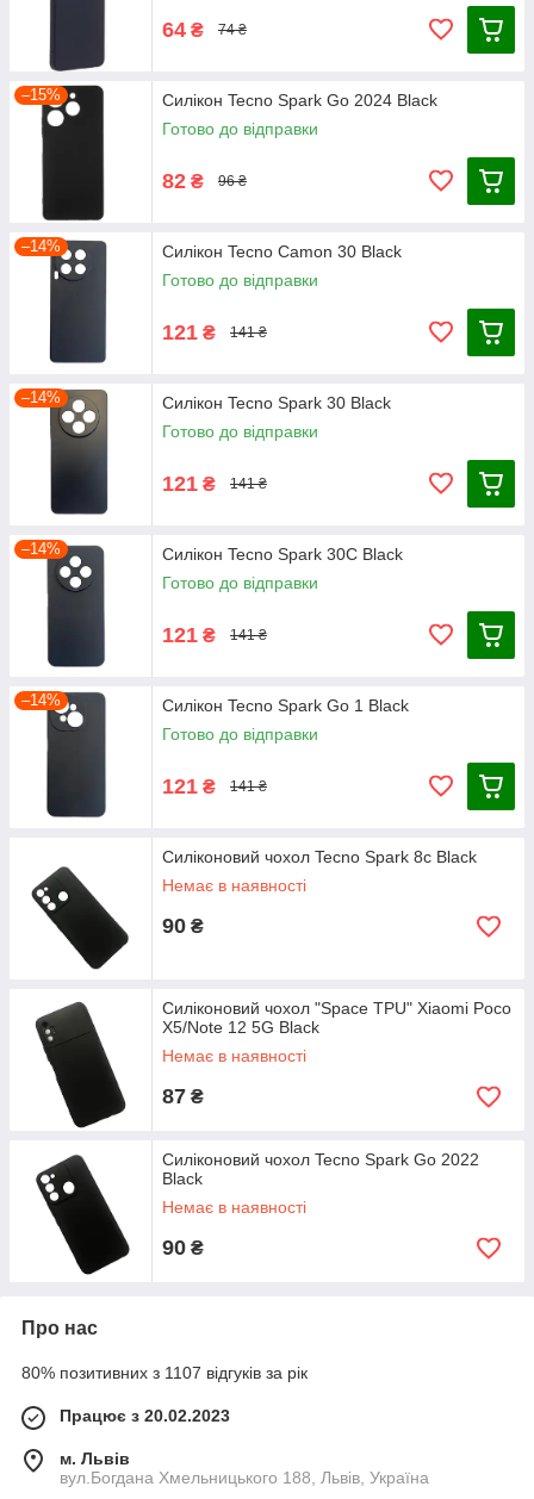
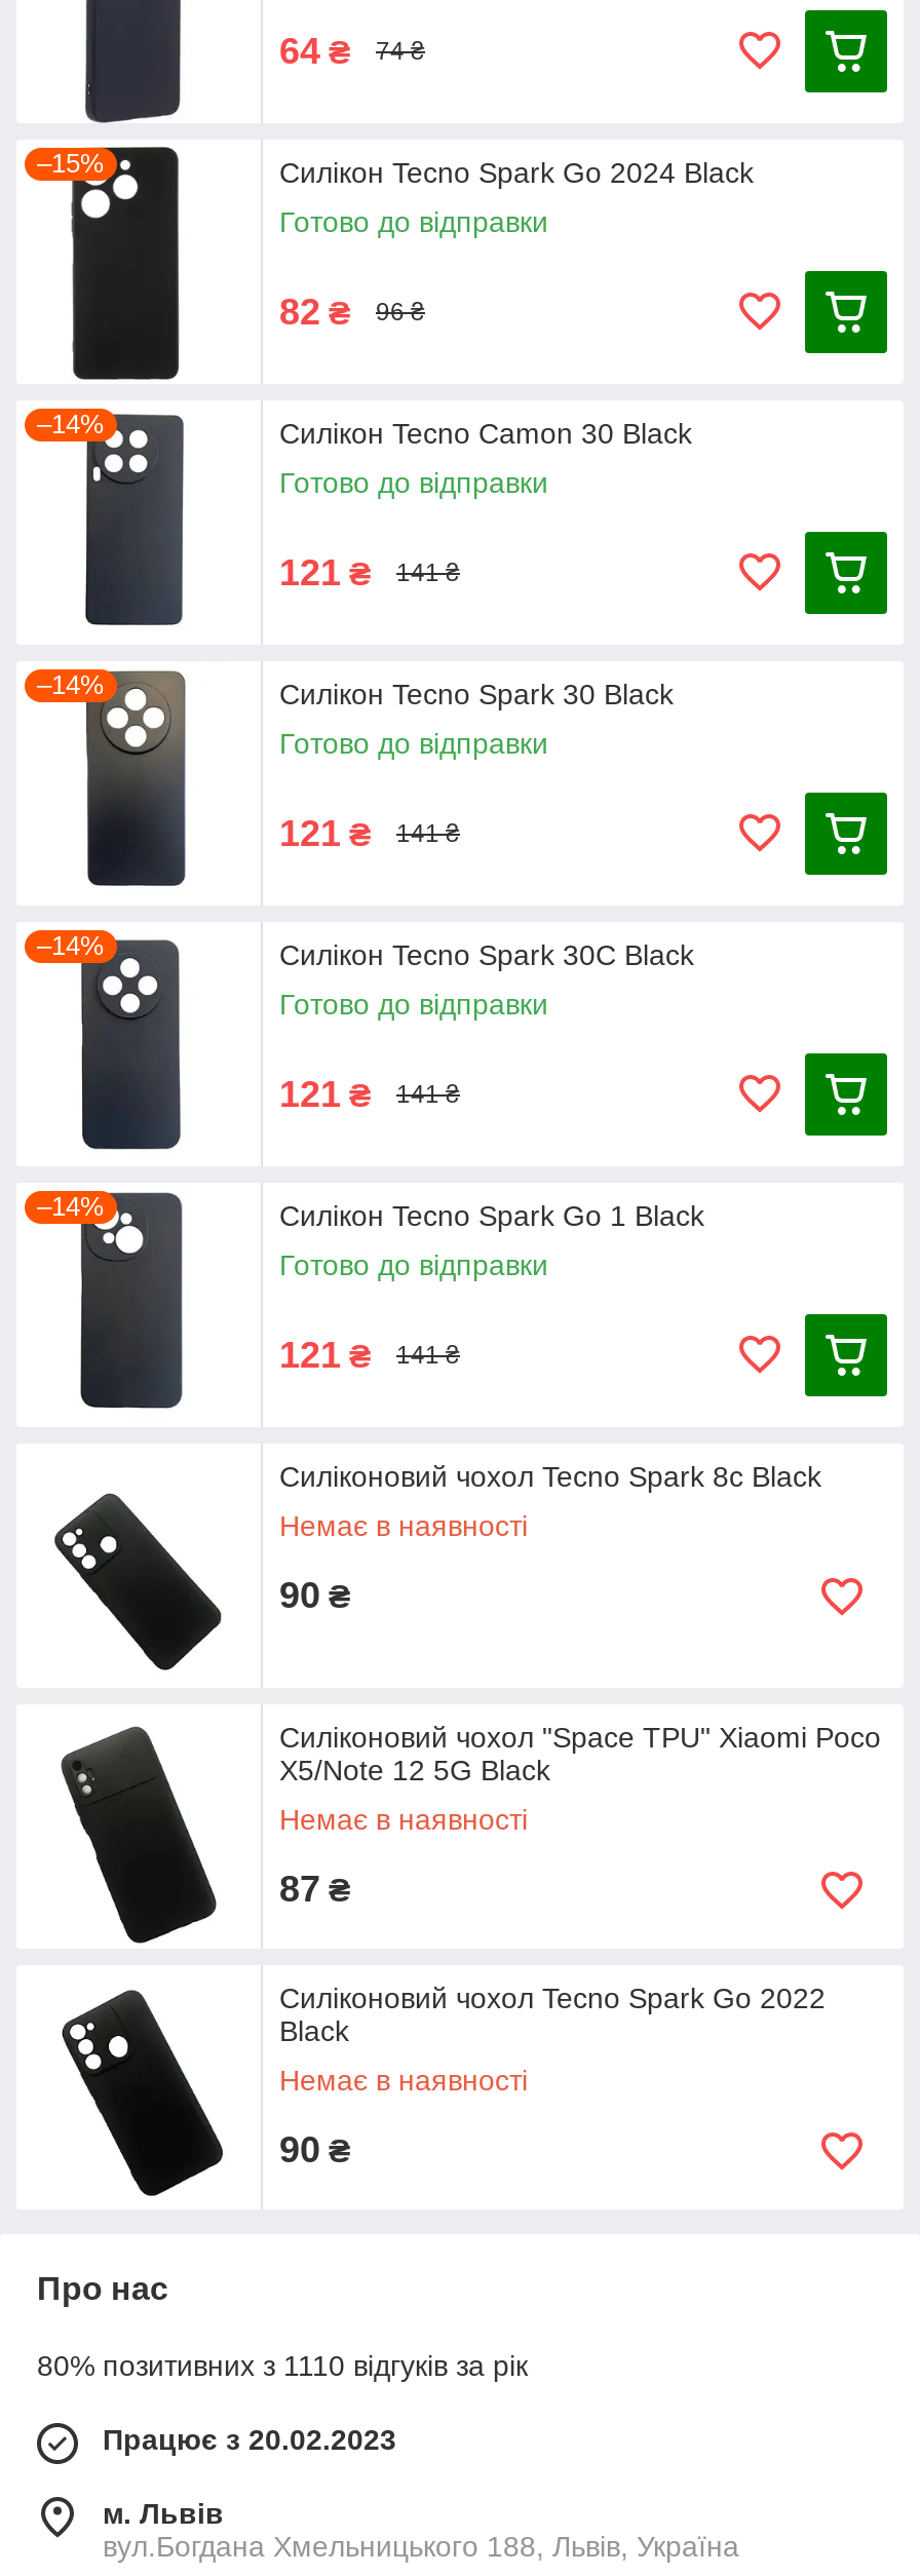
[21,1363,308,1382] 80% позитивних з 1107 відгуків за рік -> [37,2349,528,2382] 80% позитивних з 1110 відгуків за рік

